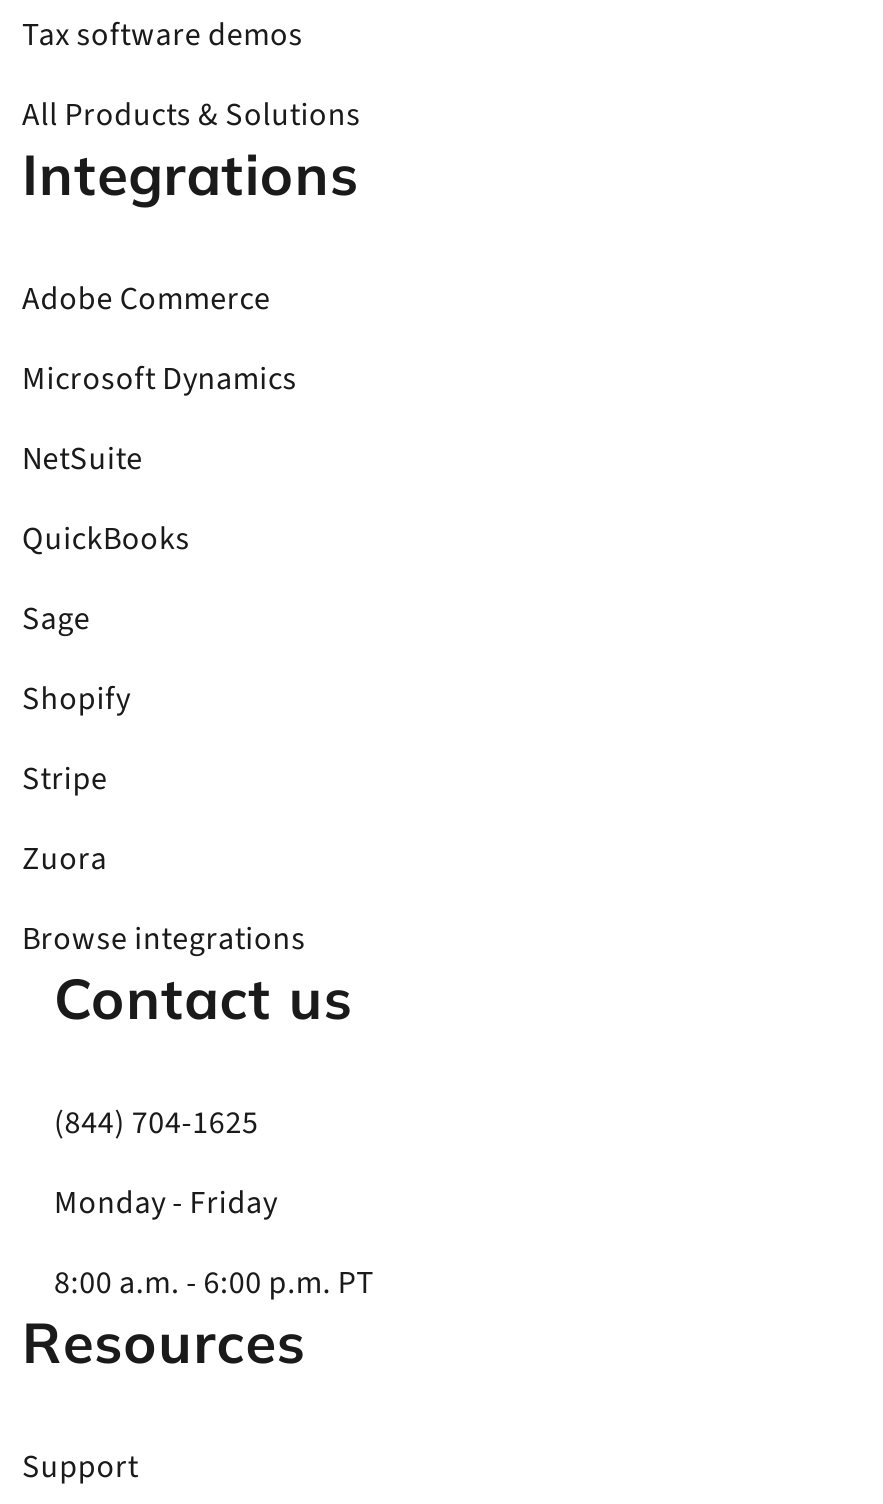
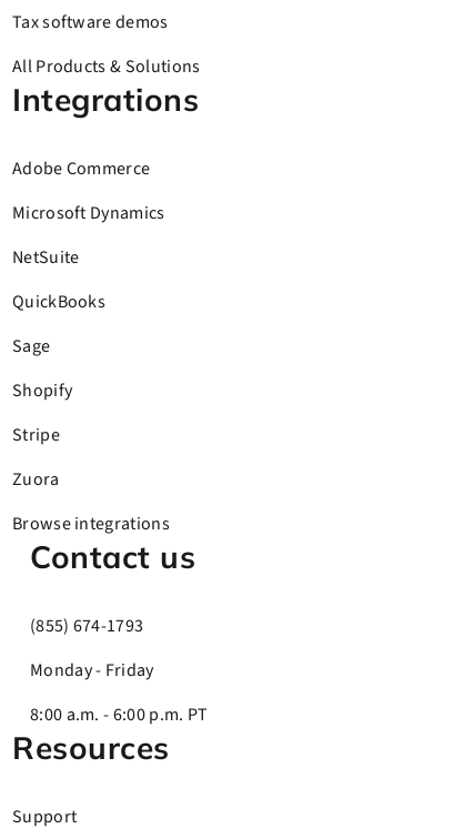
[54,1101,259,1145] (844) 704-1625 -> [30,614,144,638] (855) 674-1793

